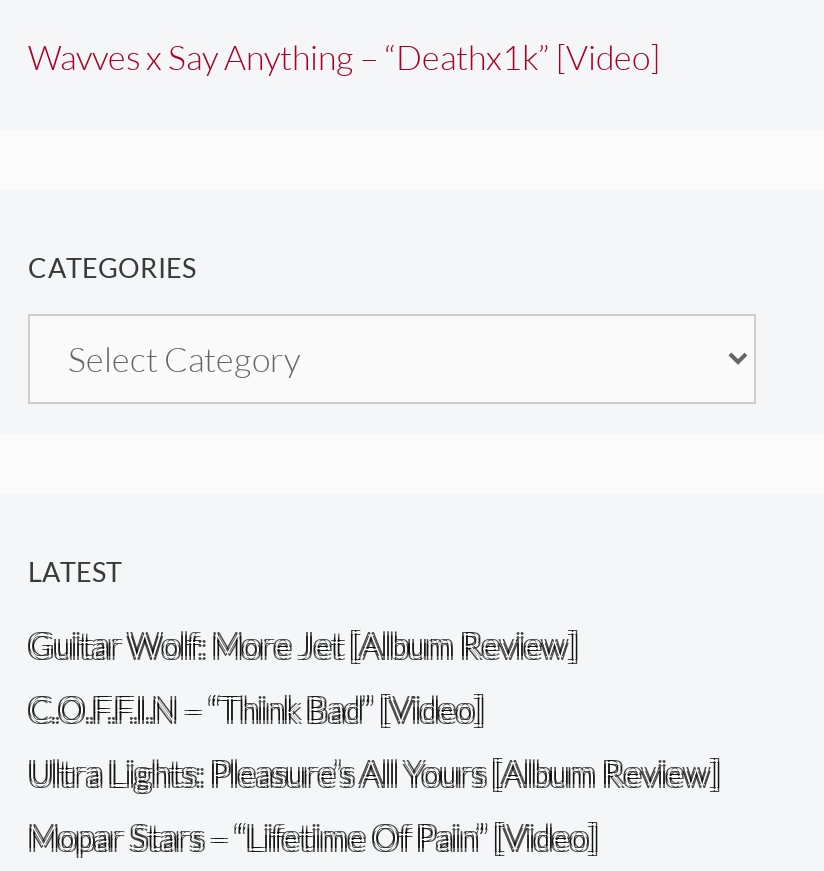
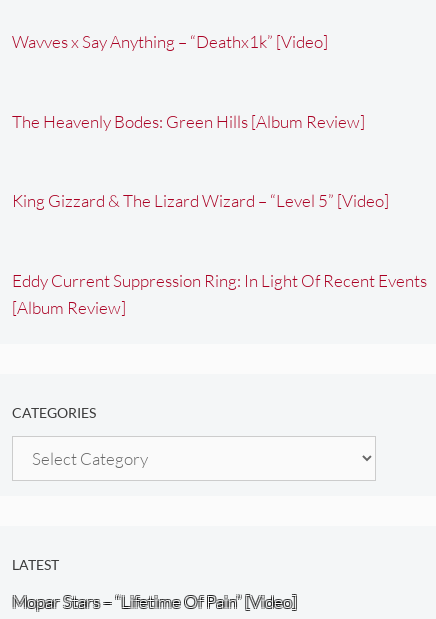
none -> [12,111,365,132] The Heavenly Bodes: Green Hills [Album Review]
none -> [12,190,389,211] King Gizzard & The Lizard Wizard – “Level 5” [Video]
none -> [12,270,427,318] Eddy Current Suppression Ring: In Light Of Recent Events | [Album Review]
moved [28,251,196,588] -> [12,405,96,573]: CATEGORIES | LATEST
[28,625,720,795] Guitar Wolf: More Jet [Album Review] | C.O.F.F.I.N – “Think Bad” [Video] | Ultra Lights: Pleasure’s All Yours [Album Review] -> none

